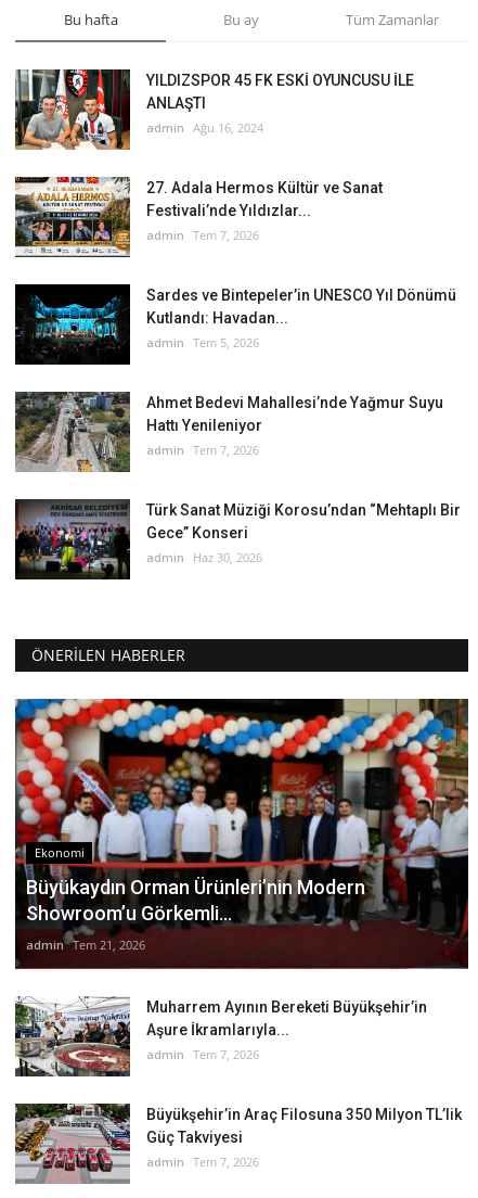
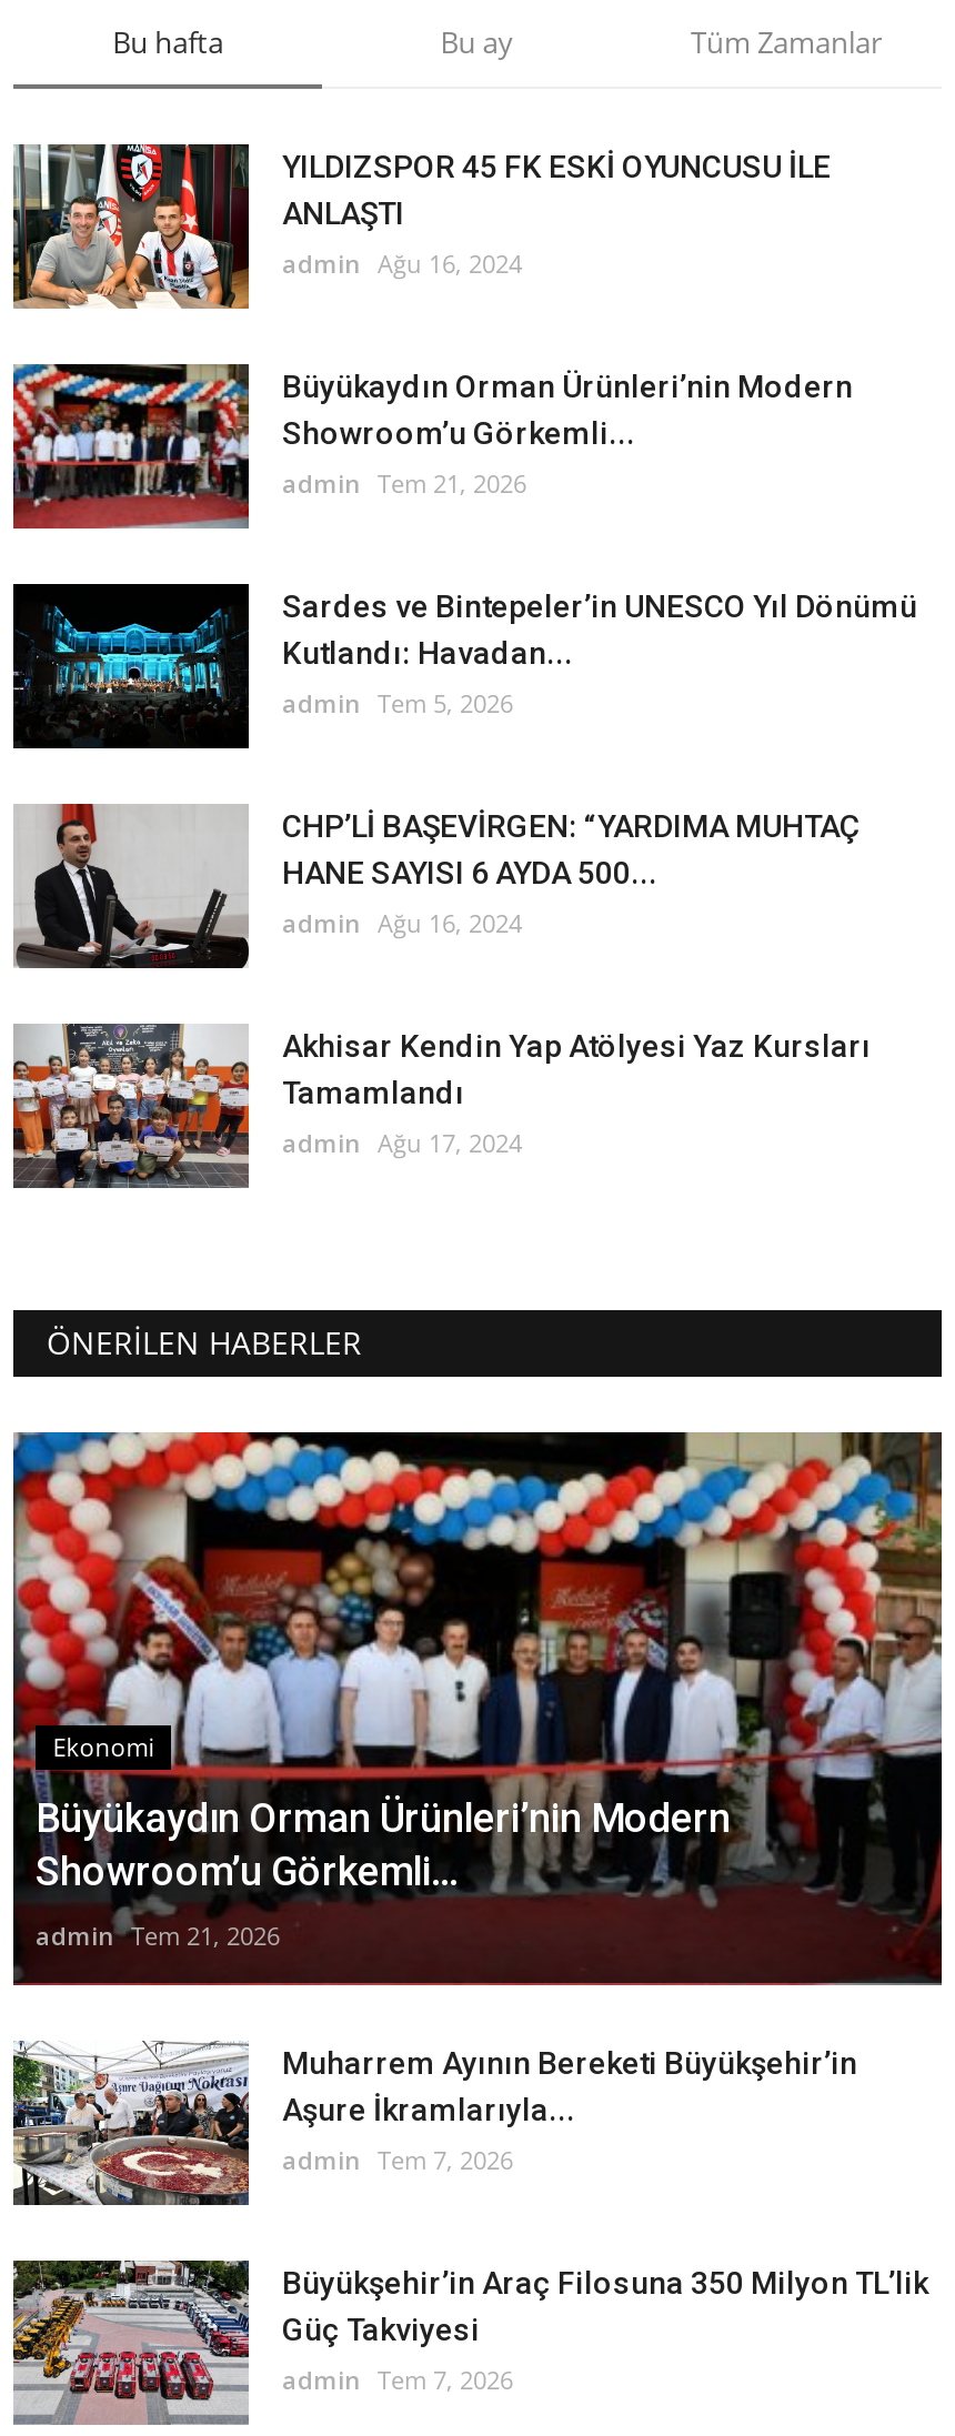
[14,176,383,258] [image] | 27. Adala Hermos Kültür ve Sanat | Festivali’nde Yıldızlar... | admin Tem 7, 2026 -> [11,362,853,531] [image] | Büyükaydın Orman Ürünleri’nin Modern | Showroom’u Görkemli... | admin Tem 21, 2026
[15,391,443,473] [image] | Ahmet Bedevi Mahallesi’nde Yağmur Suyu | Hattı Yenileniyor | admin Tem 7, 2026 -> [16,802,859,970] [image] | CHP’Lİ BAŞEVİRGEN: “YARDIMA MUHTAÇ | HANE SAYISI 6 AYDA 500... | admin Ağu 16, 2024
[14,498,461,581] [image] | Türk Sanat Müziği Korosu’ndan “Mehtaplı Bir | Gece” Konseri | admin Haz 30, 2026 -> [11,1024,871,1190] [image] | Akhisar Kendin Yap Atölyesi Yaz Kursları | Tamamlandı | admin Ağu 17, 2024

